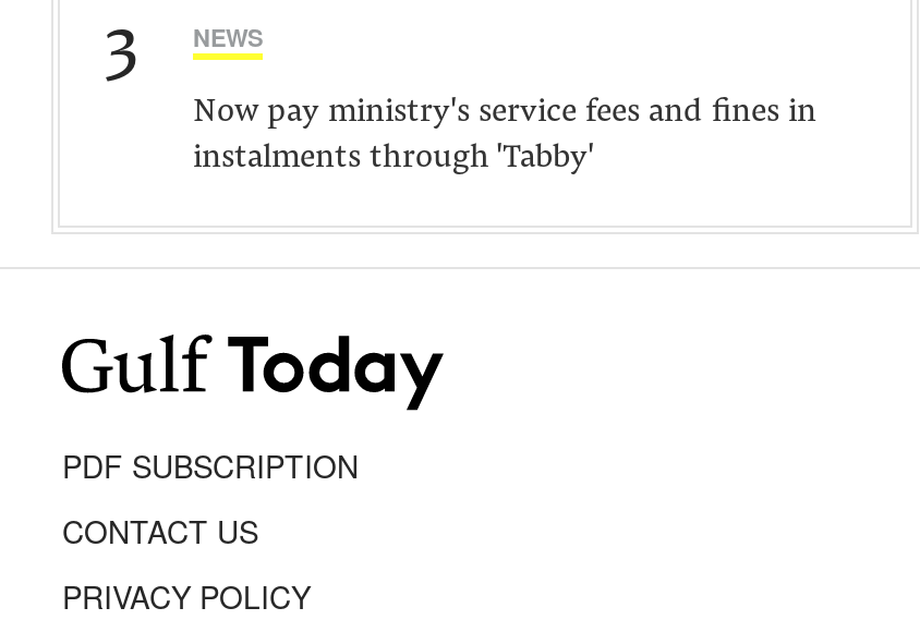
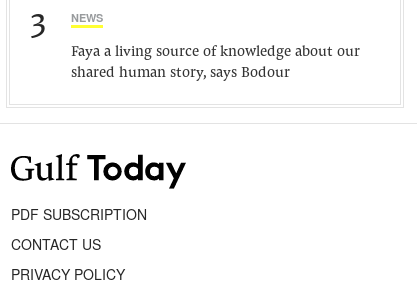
[193,97,816,175] Now pay ministry's service fees and fines in | instalments through 'Tabby' -> [71,45,360,81] Faya a living source of knowledge about our | shared human story, says Bodour

